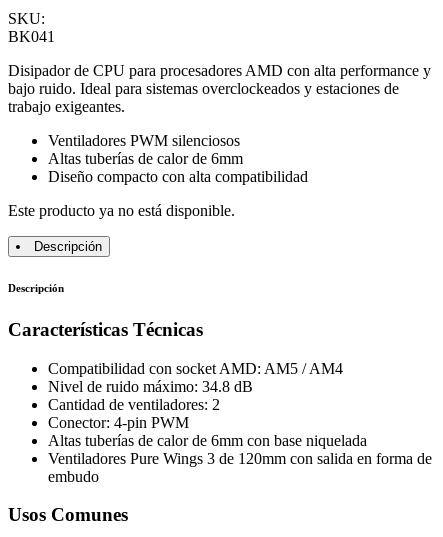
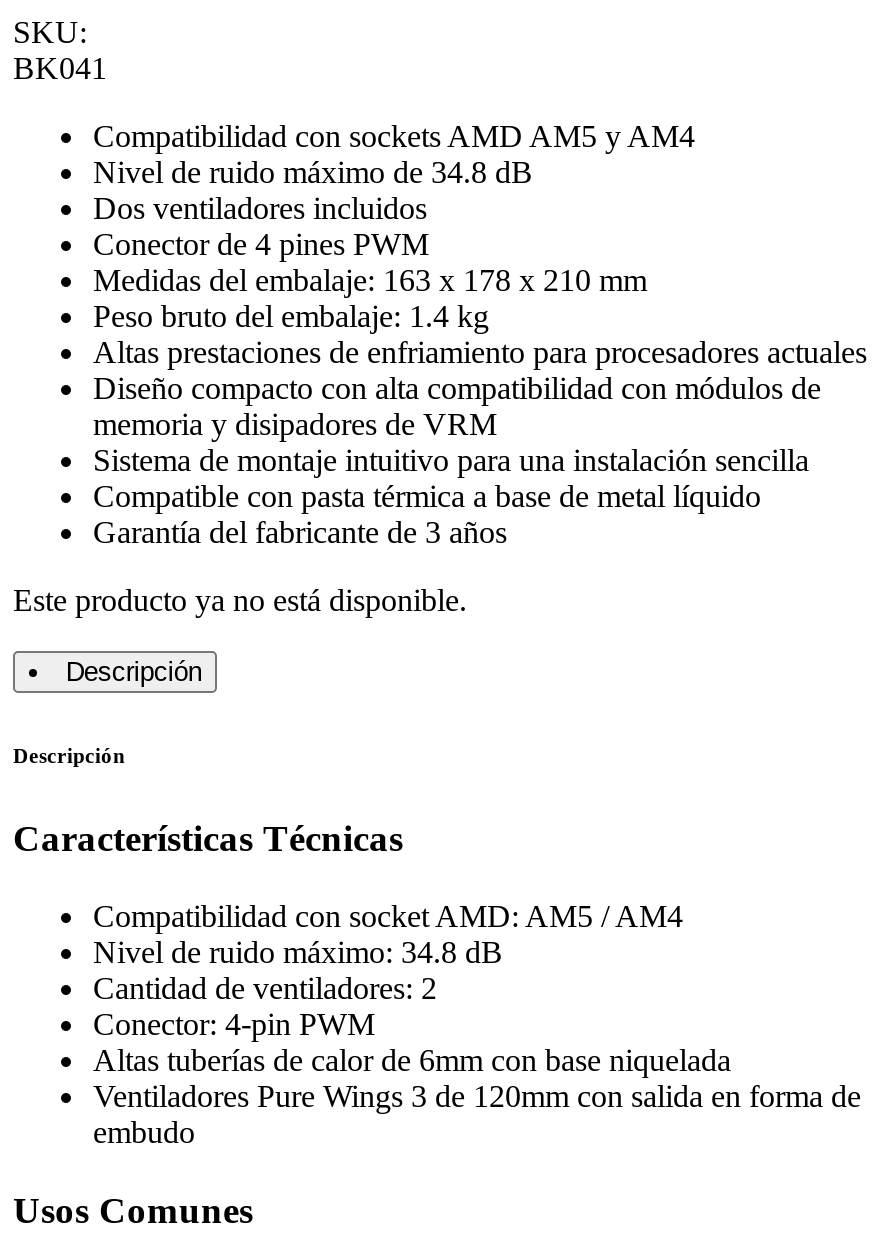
[8,62,431,185] Disipador de CPU para procesadores AMD con alta performance y | bajo ruido. Ideal para sistemas overclockeados y estaciones de | trabajo exigeantes. | Ventiladores PWM silenciosos | Altas tuberías de calor de 6mm | Diseño compacto con alta compatibilidad -> [93,119,867,549] Compatibilidad con sockets AMD AM5 y AM4 | Nivel de ruido máximo de 34.8 dB | Dos ventiladores incluidos | Conector de 4 pines PWM | Medidas del embalaje: 163 x 178 x 210 mm | Peso bruto del embalaje: 1.4 kg | Altas prestaciones de enfriamiento para procesadores actuales | Diseño compacto con alta compatibilidad con módulos de | memoria y disipadores de VRM | Sistema de montaje intuitivo para una instalación sencilla | Compatible con pasta térmica a base de metal líquido | Garantía del fabricante de 3 años

